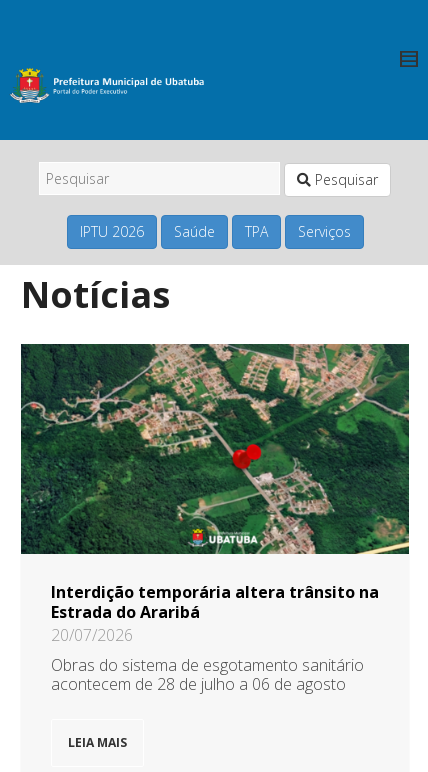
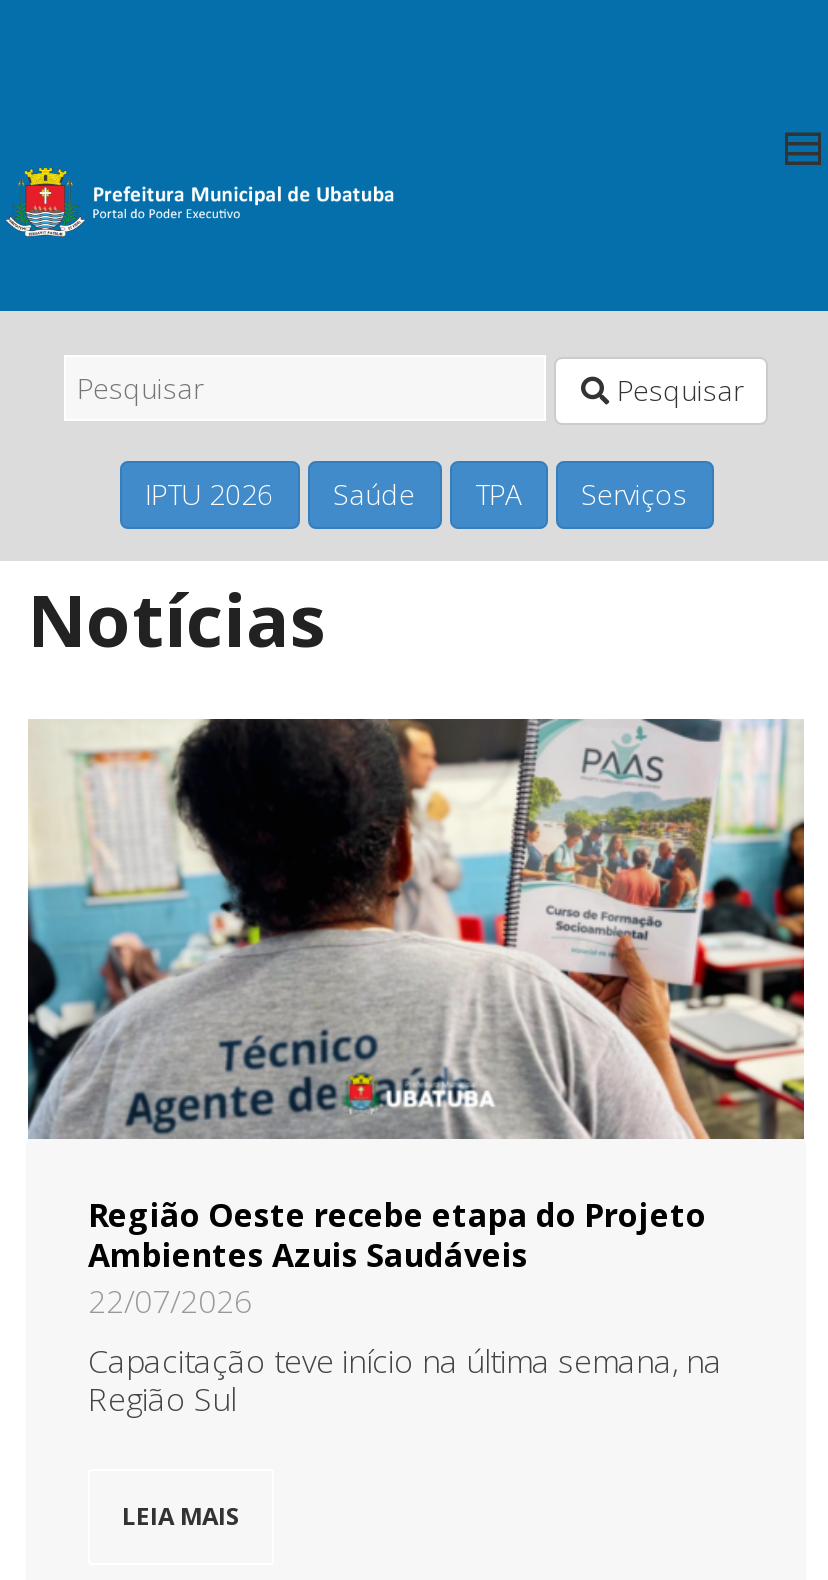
[20,343,410,695] [image] | Interdição temporária altera trânsito na | Estrada do Araribá | 20/07/2026 | Obras do sistema de esgotamento sanitário | acontecem de 28 de julho a 06 de agosto -> [26,717,806,1421] [image] | Região Oeste recebe etapa do Projeto | Ambientes Azuis Saudáveis | 22/07/2026 | Capacitação teve início na última semana, na | Região Sul

